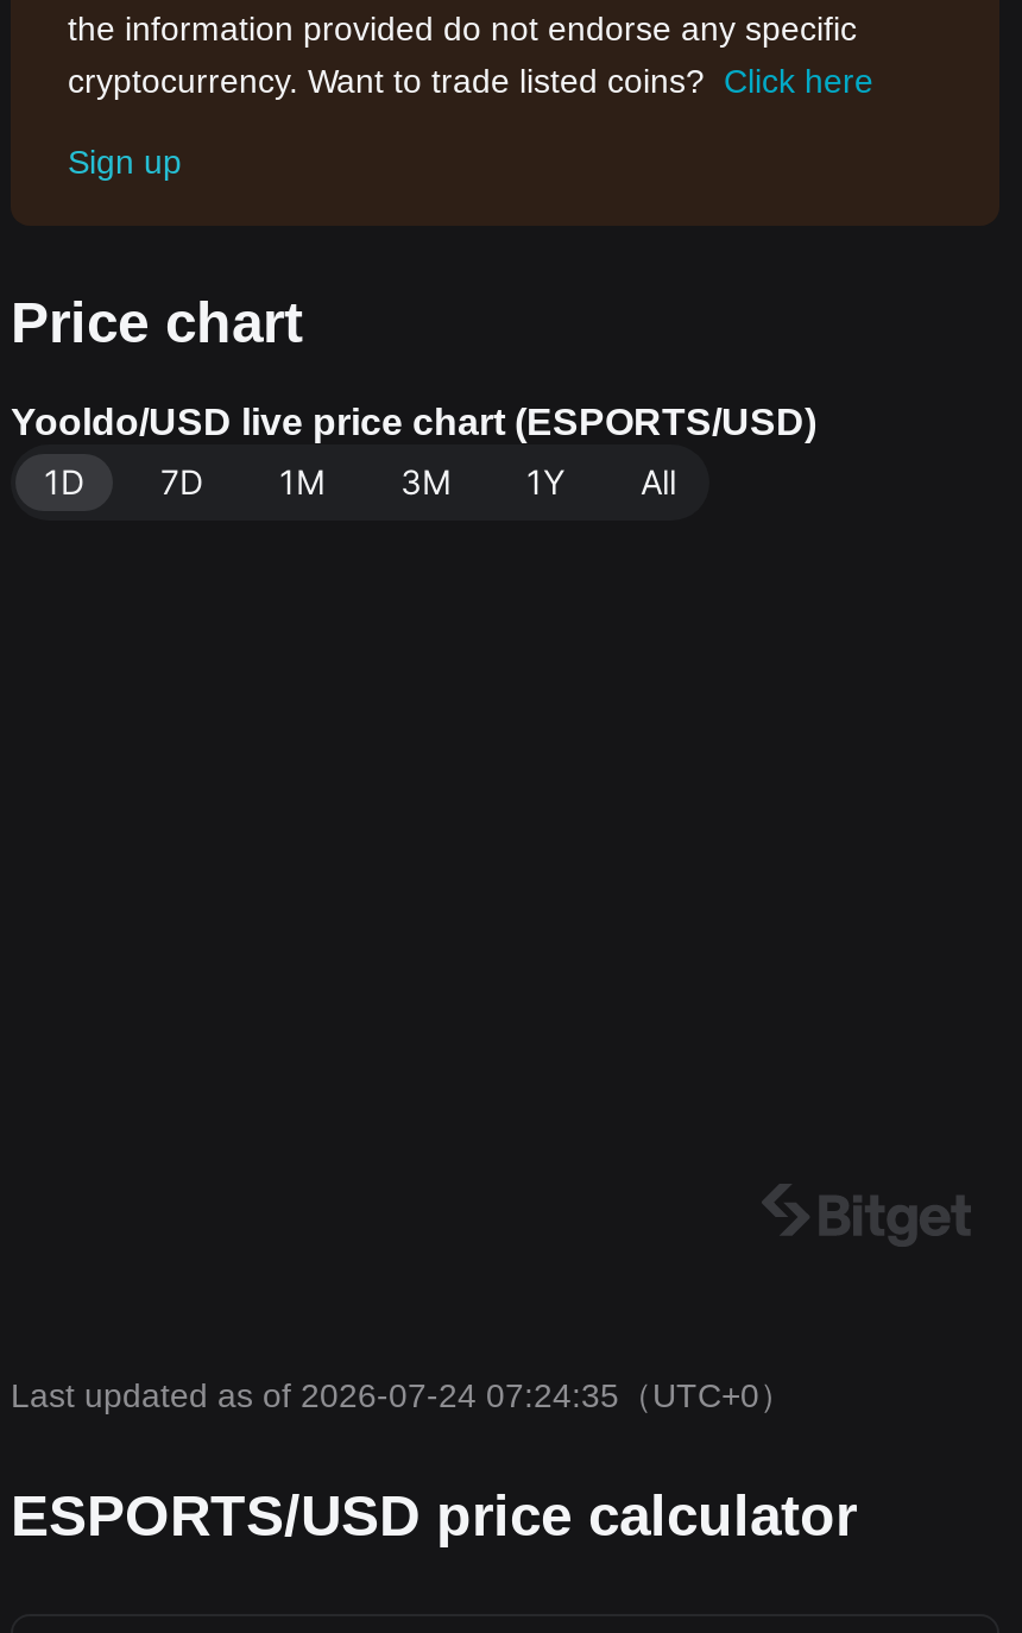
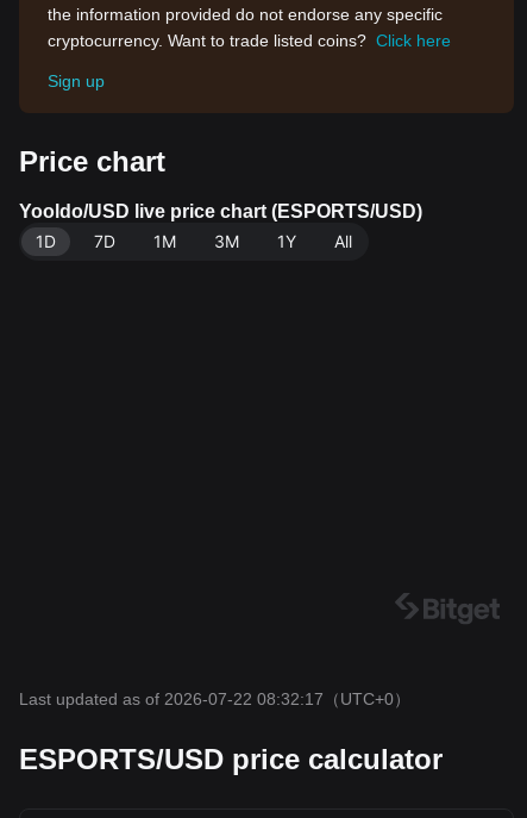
[11,1376,793,1414] Last updated as of 2026-07-24 07:24:35（UTC+0） -> [19,689,410,708] Last updated as of 2026-07-22 08:32:17（UTC+0）

